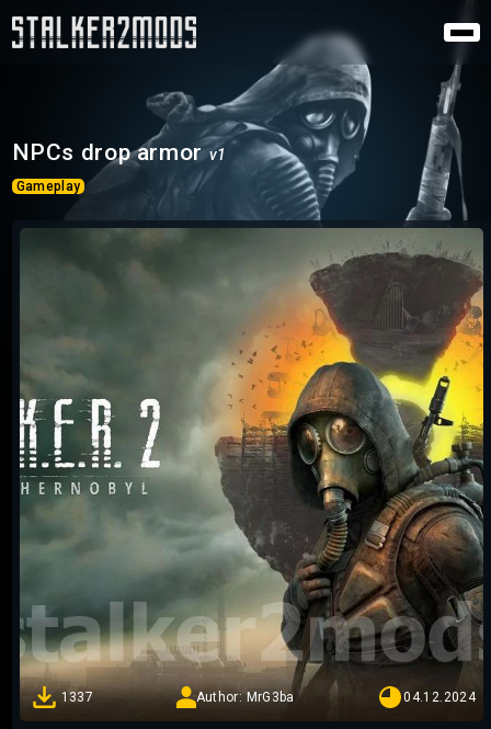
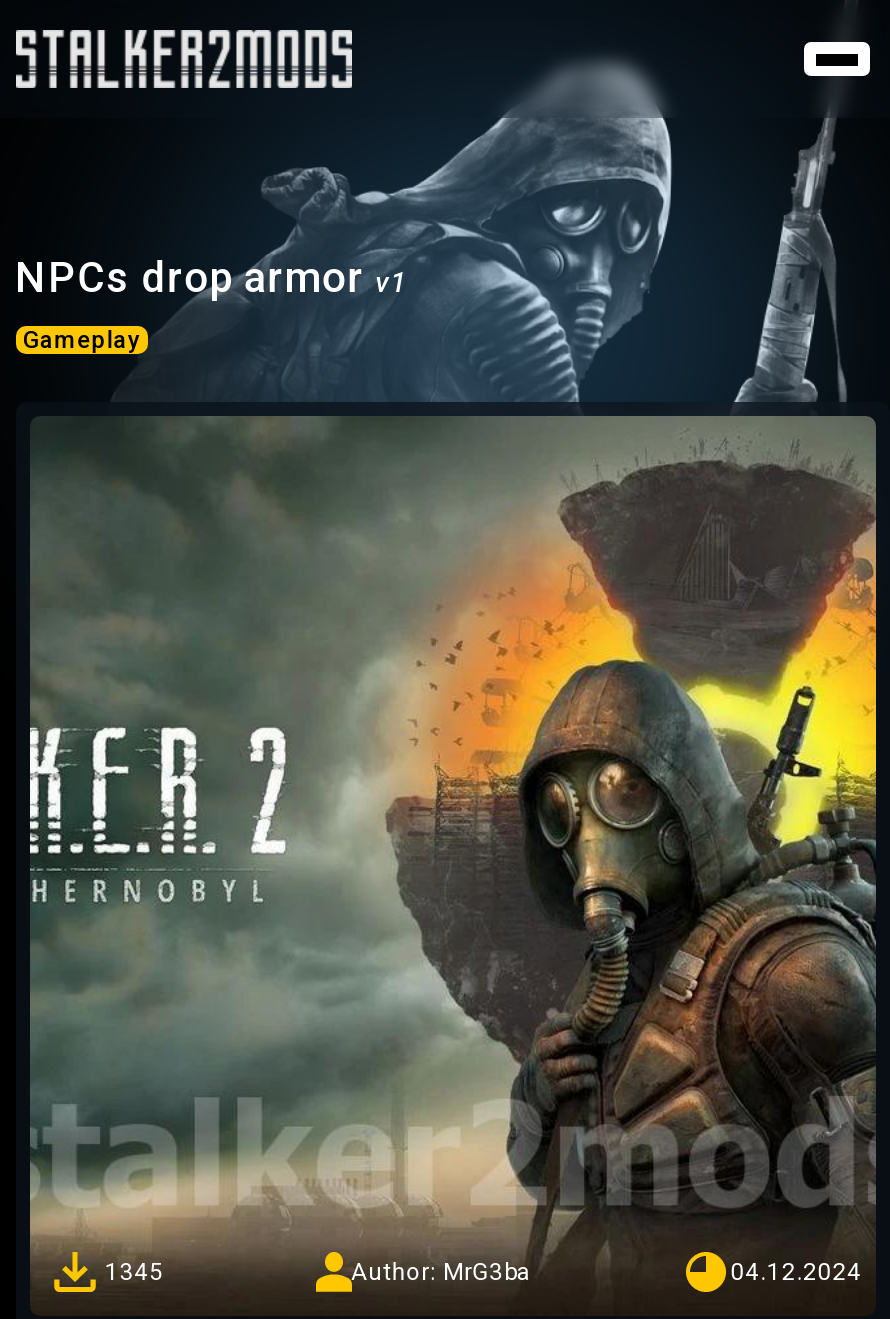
[61,689,93,704] 1337 -> [105,1257,164,1285] 1345

